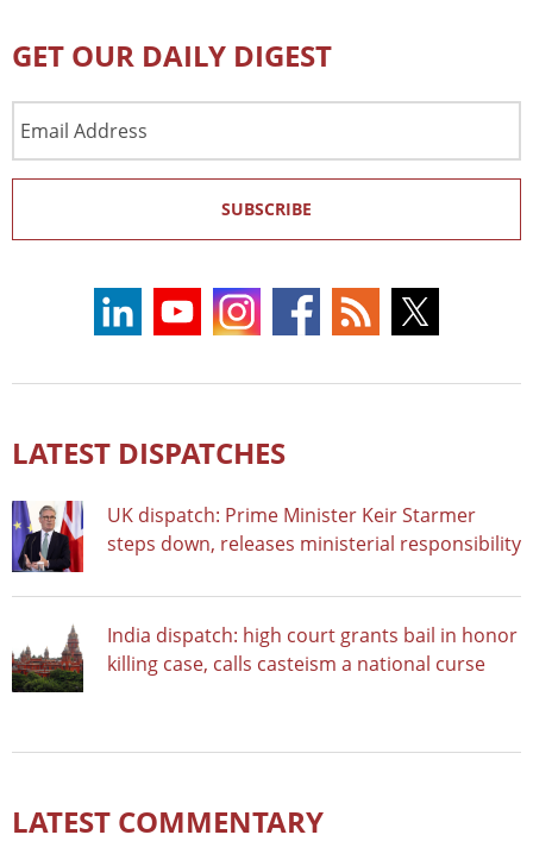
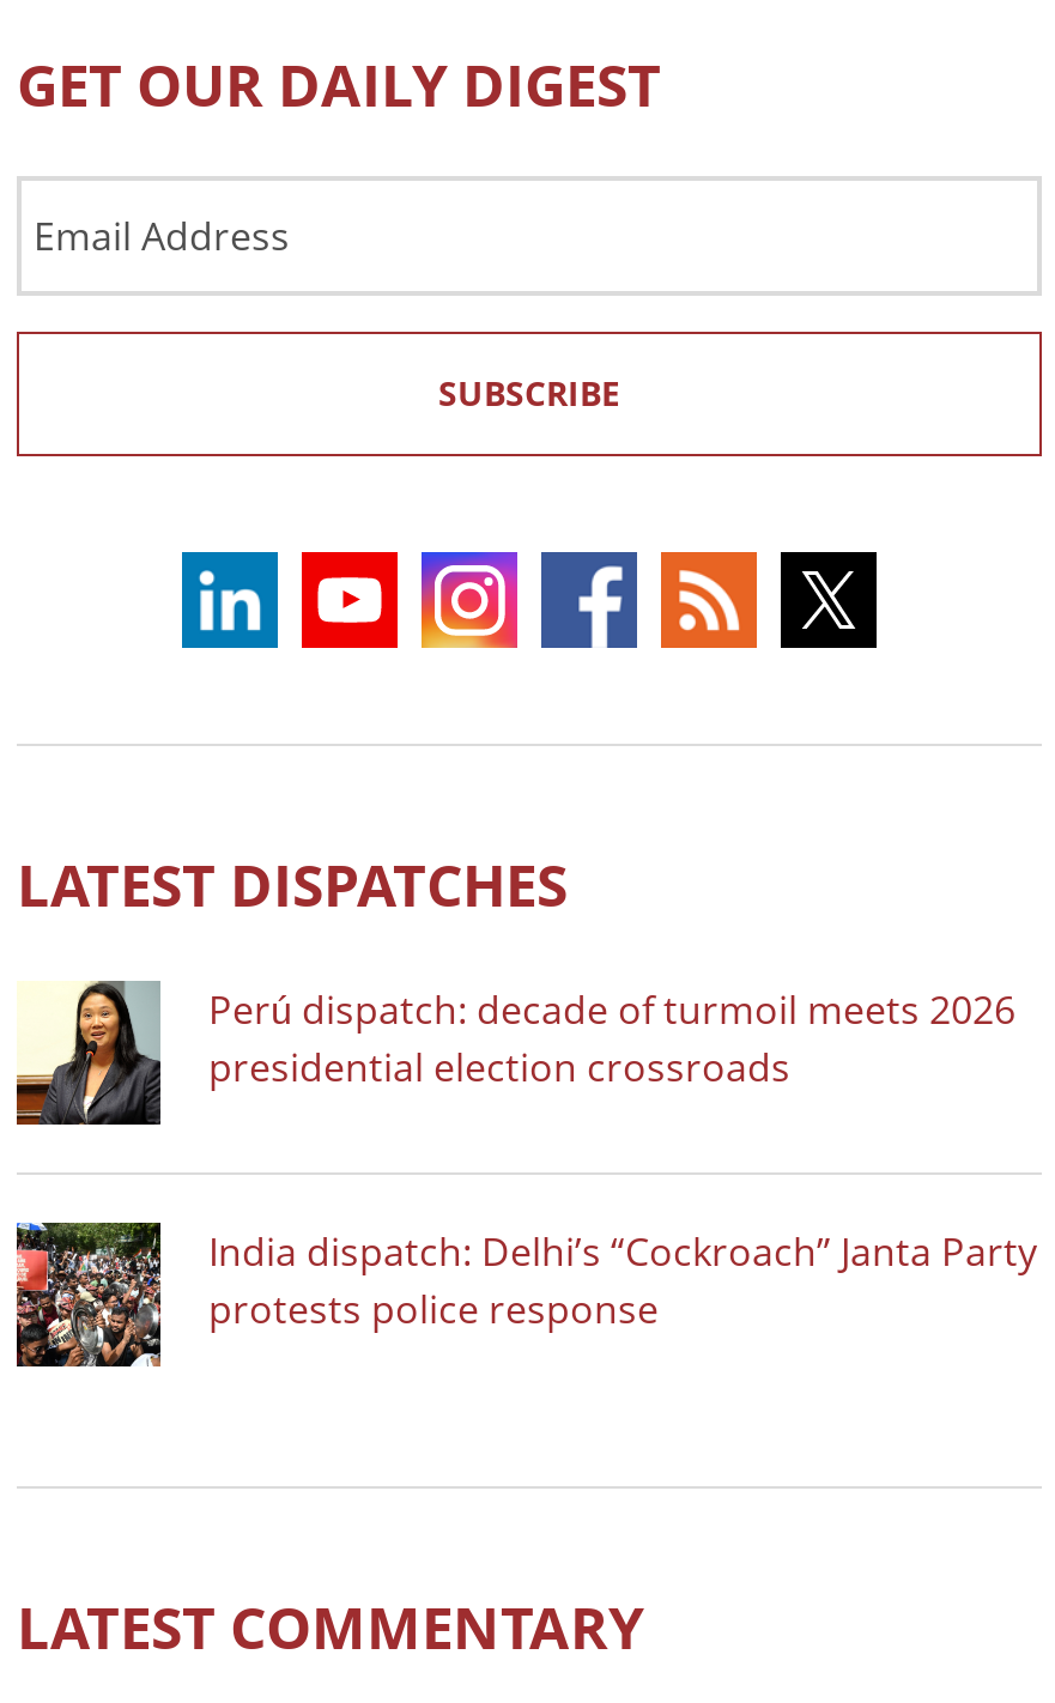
[11,500,521,573] [image] | UK dispatch: Prime Minister Keir Starmer | steps down, releases ministerial responsibility -> [14,978,1015,1127] [image] | Perú dispatch: decade of turmoil meets 2026 | presidential election crossroads
[12,621,518,693] [image] | India dispatch: high court grants bail in honor | killing case, calls casteism a national curse -> [14,1220,1037,1369] [image] | India dispatch: Delhi’s “Cockroach” Janta Party | protests police response

